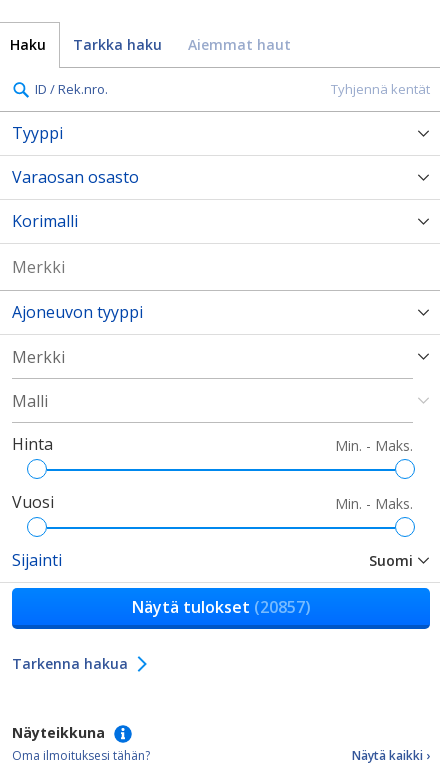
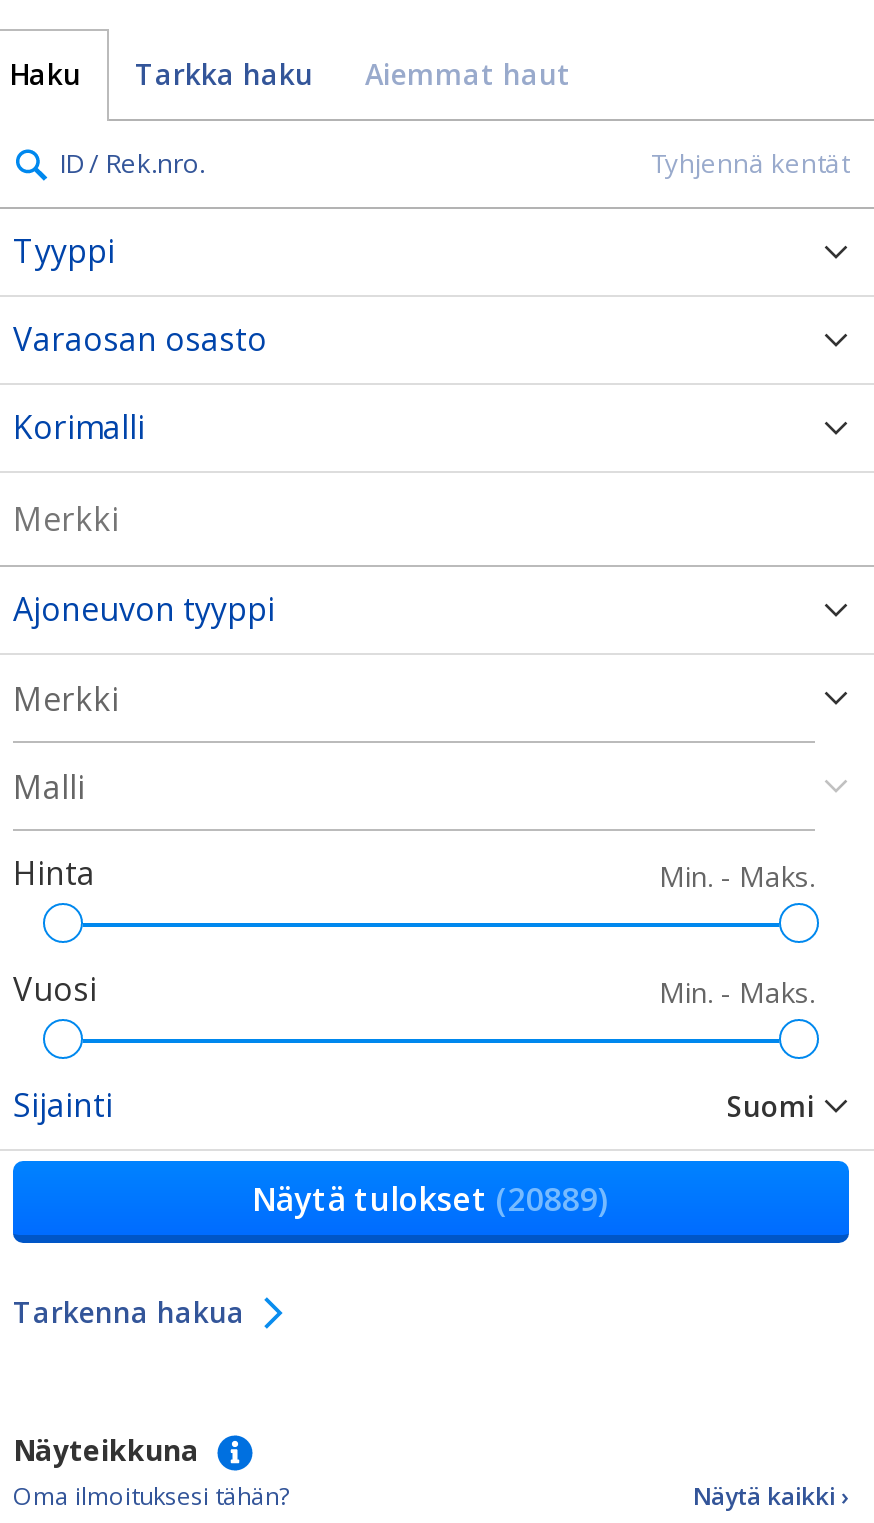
[131,596,310,618] Näytä tulokset (20857) -> [252,1177,610,1221] Näytä tulokset (20889)

